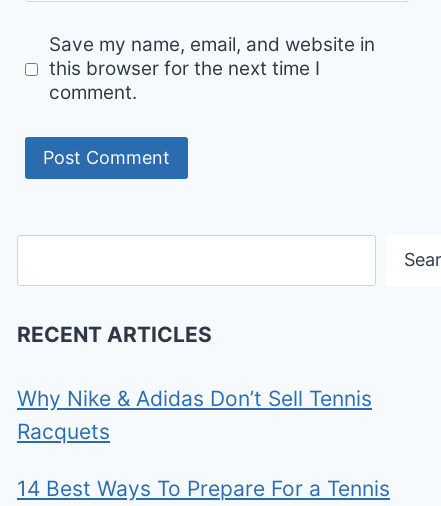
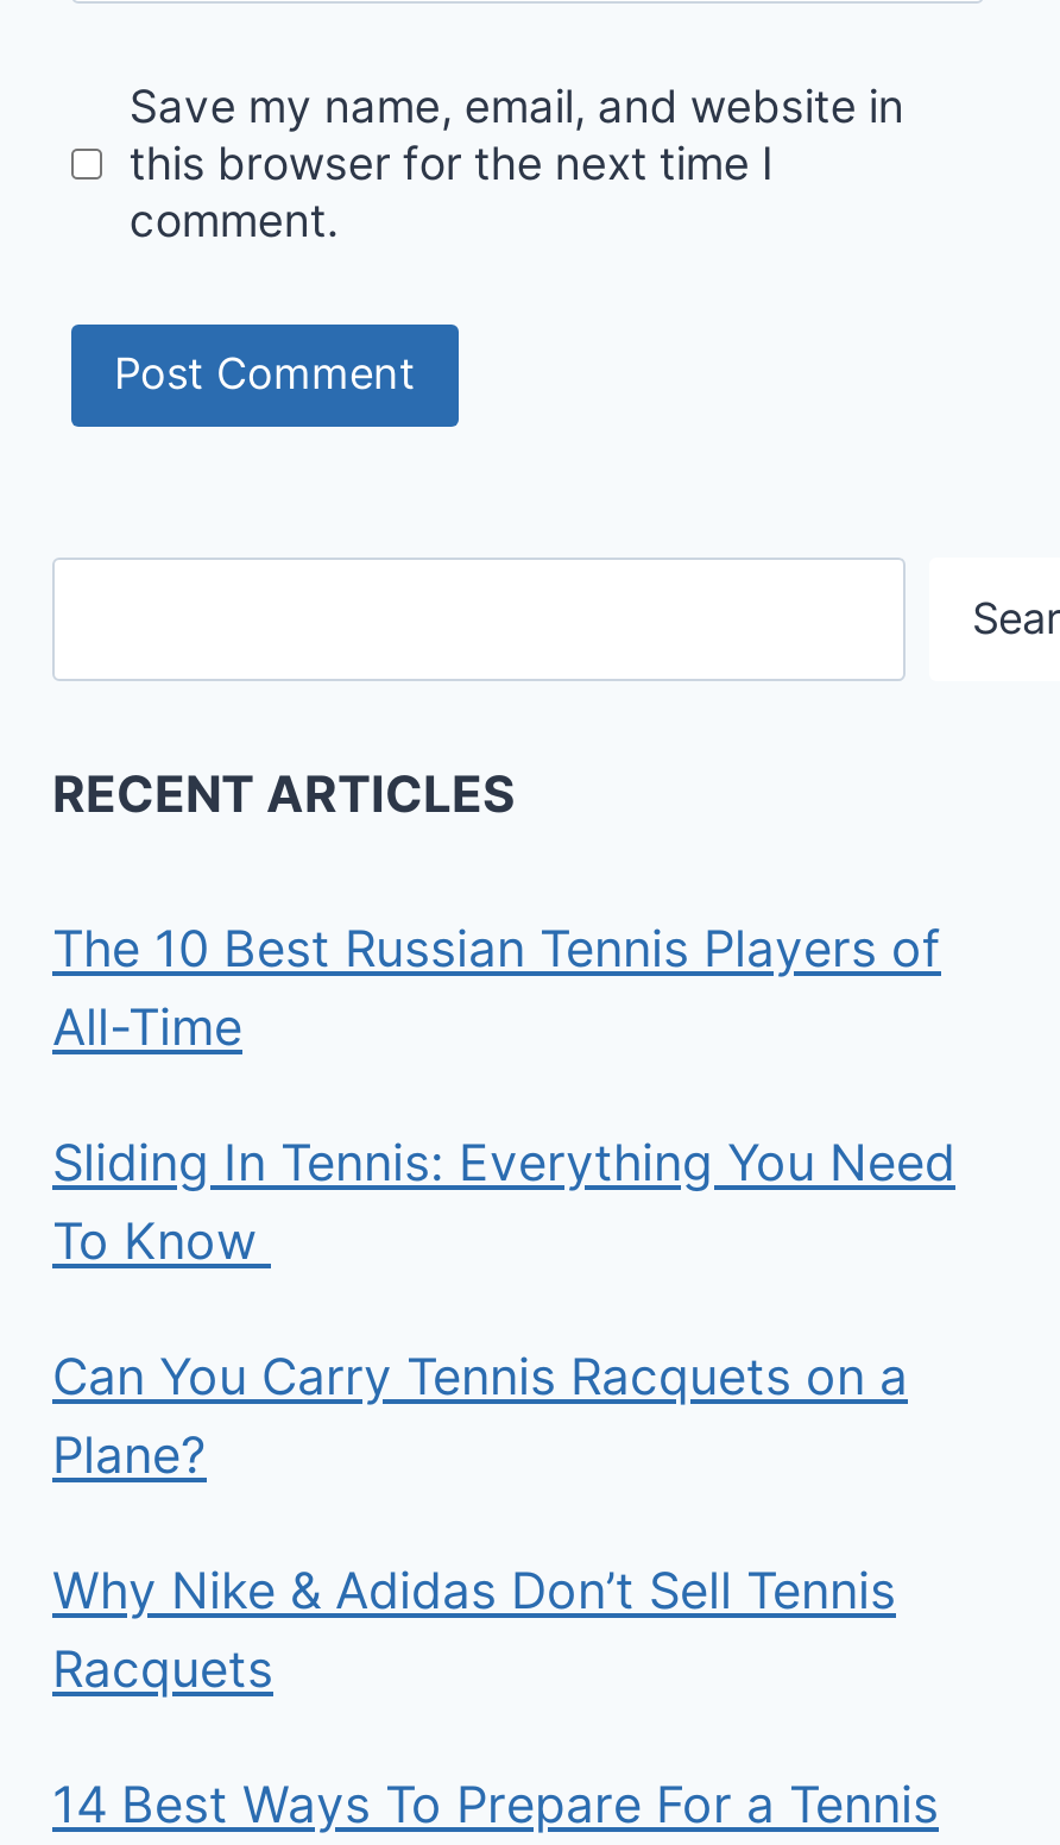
none -> [52,918,955,1484] The 10 Best Russian Tennis Players of | All-Time | Sliding In Tennis: Everything You Need | To Know | Can You Carry Tennis Racquets on a | Plane?

